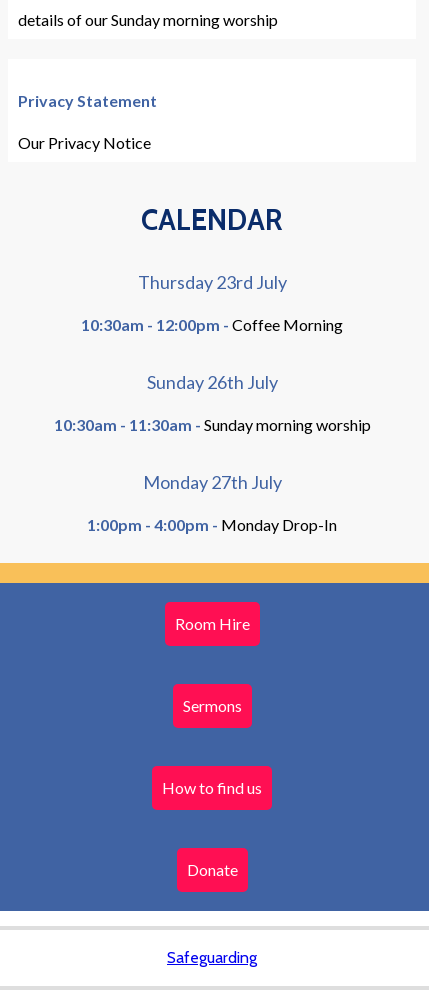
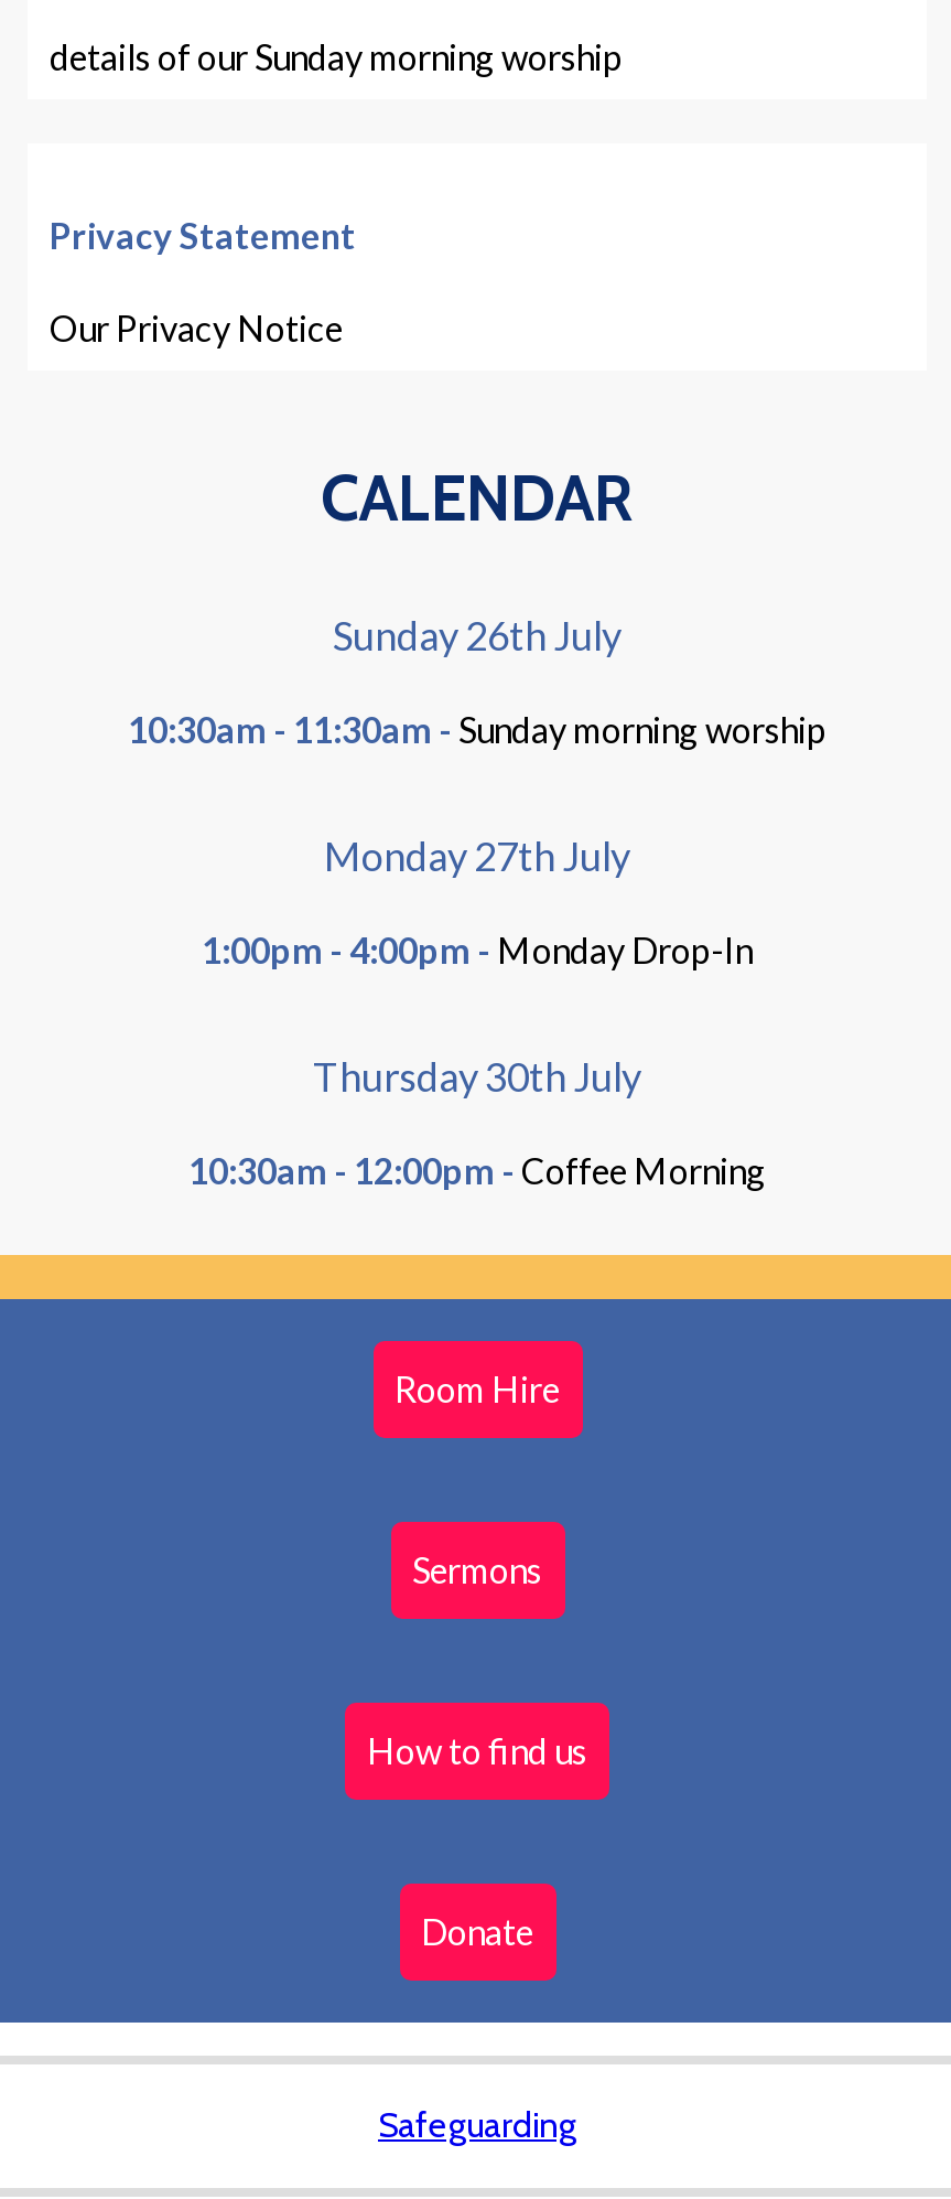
[137,271,286,293] Thursday 23rd July -> none
moved [81,315,343,334] -> [188,1150,766,1191]: 10:30am - 12:00pm - Coffee Morning
moved [53,371,370,534] -> [128,611,826,971]: Sunday 26th July | 10:30am - 11:30am - Sunday morning worship | Monday 27th July | 1:00pm - 4:00pm - Monday Drop-In
none -> [313,1053,641,1101] Thursday 30th July

